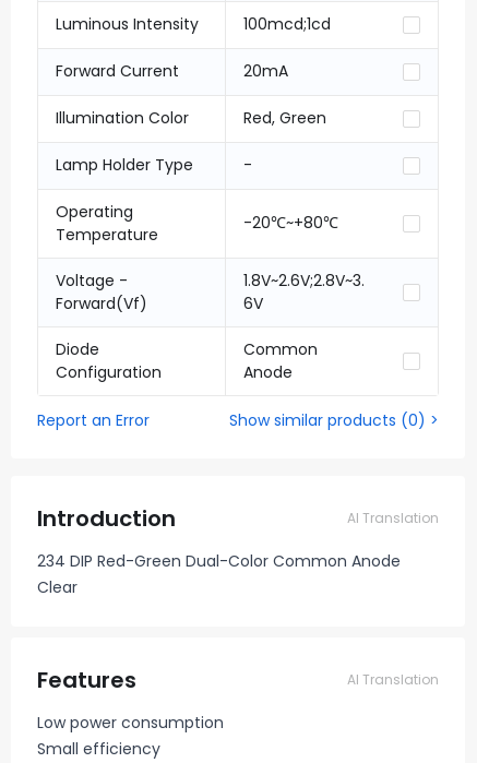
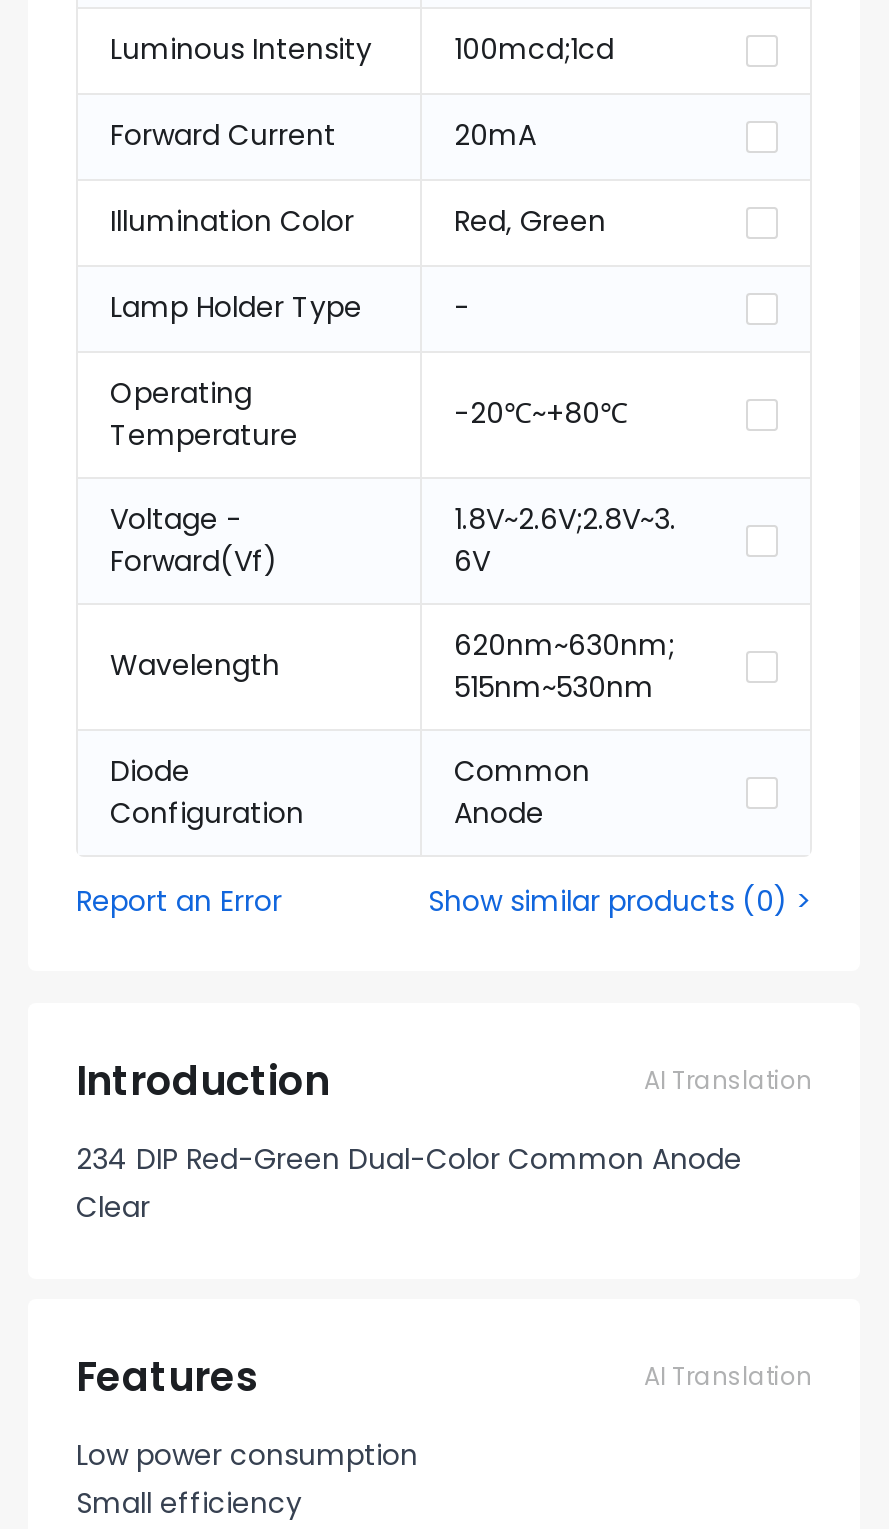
none -> [110,625,674,707] Wavelength | 620nm~630nm; | 515nm~530nm

